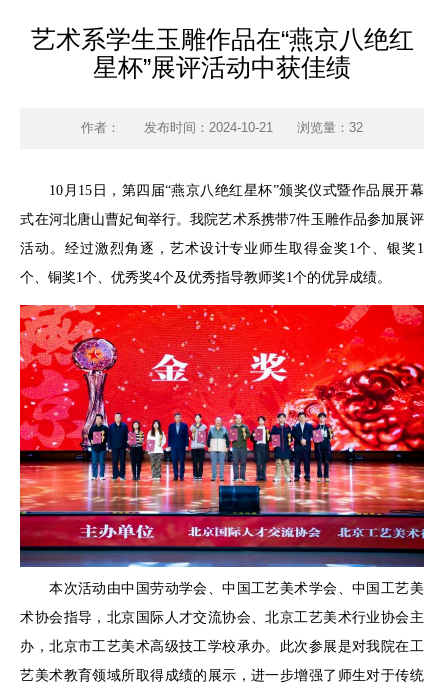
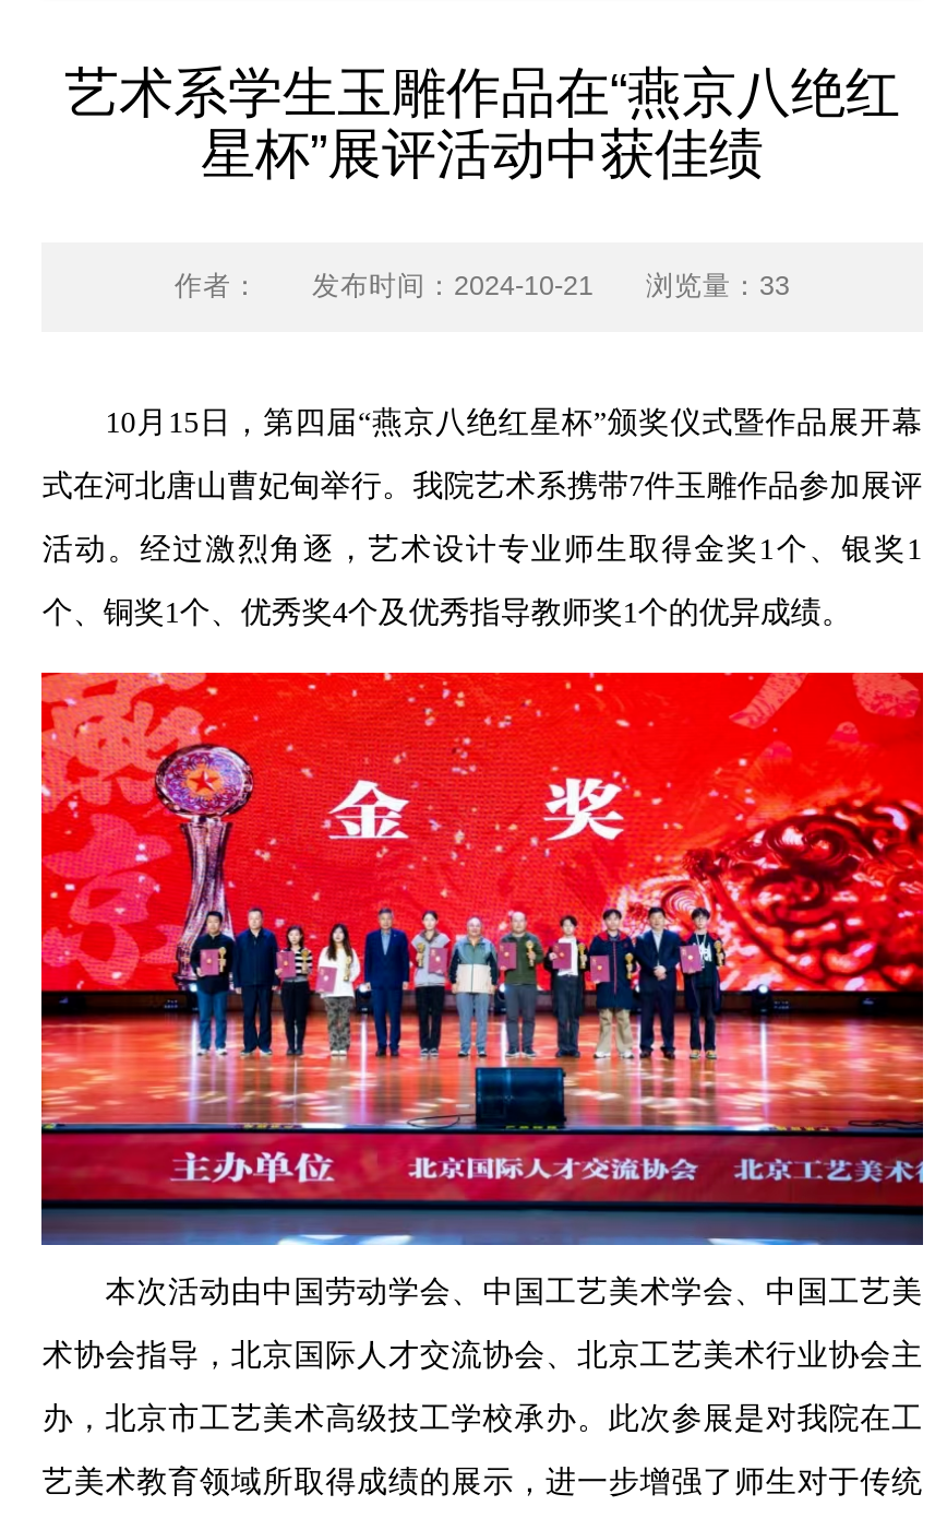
[81,121,363,135] 作者： 发布时间：2024-10-21 浏览量：32 -> [175,270,790,301] 作者： 发布时间：2024-10-21 浏览量：33

